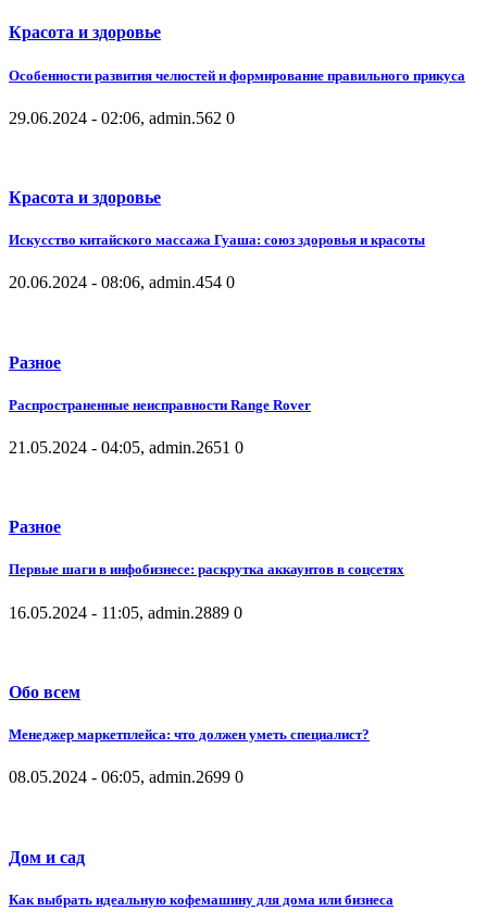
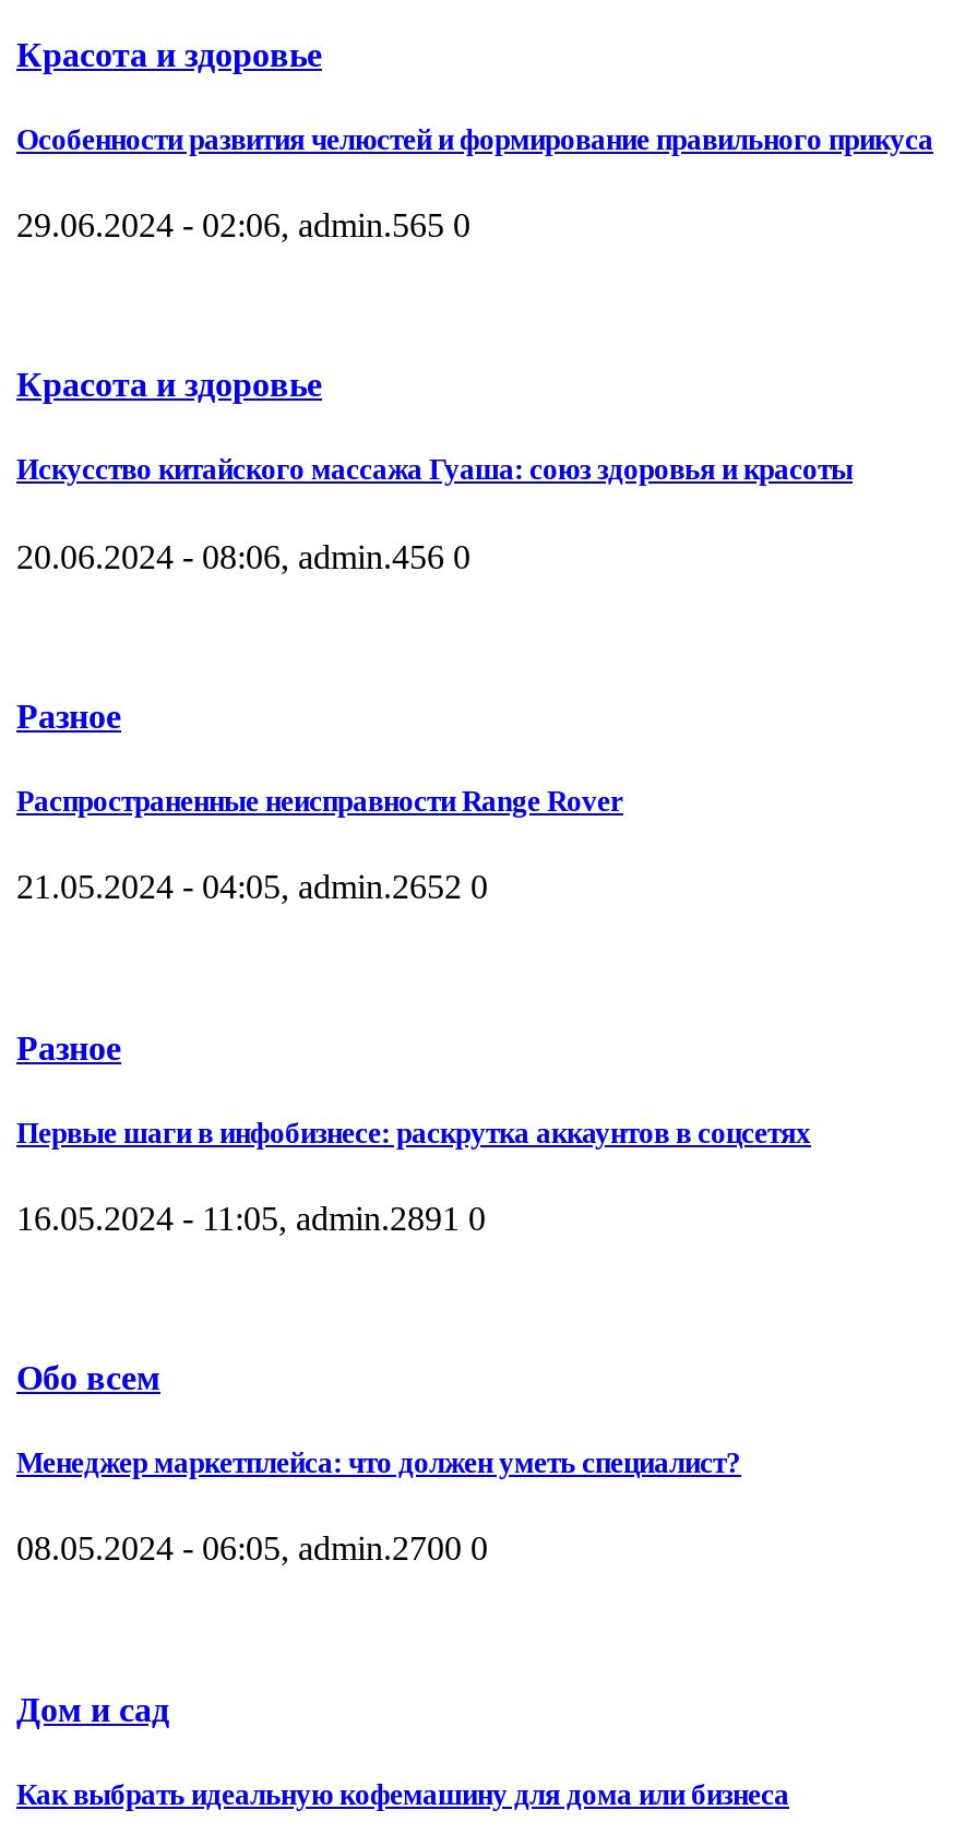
[9,108,235,127] 29.06.2024 - 02:06, admin.562 0 -> [16,206,470,243] 29.06.2024 - 02:06, admin.565 0
[9,273,235,292] 20.06.2024 - 08:06, admin.454 0 -> [16,537,470,574] 20.06.2024 - 08:06, admin.456 0
[9,438,243,457] 21.05.2024 - 04:05, admin.2651 0 -> [16,868,488,905] 21.05.2024 - 04:05, admin.2652 0
[9,603,242,621] 16.05.2024 - 11:05, admin.2889 0 -> [16,1199,486,1236] 16.05.2024 - 11:05, admin.2891 0
[9,768,243,786] 08.05.2024 - 06:05, admin.2699 0 -> [16,1530,488,1567] 08.05.2024 - 06:05, admin.2700 0

